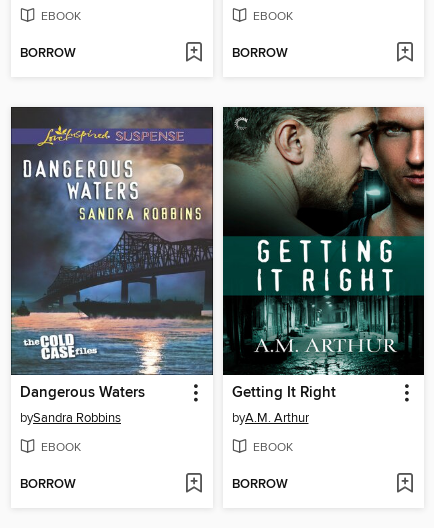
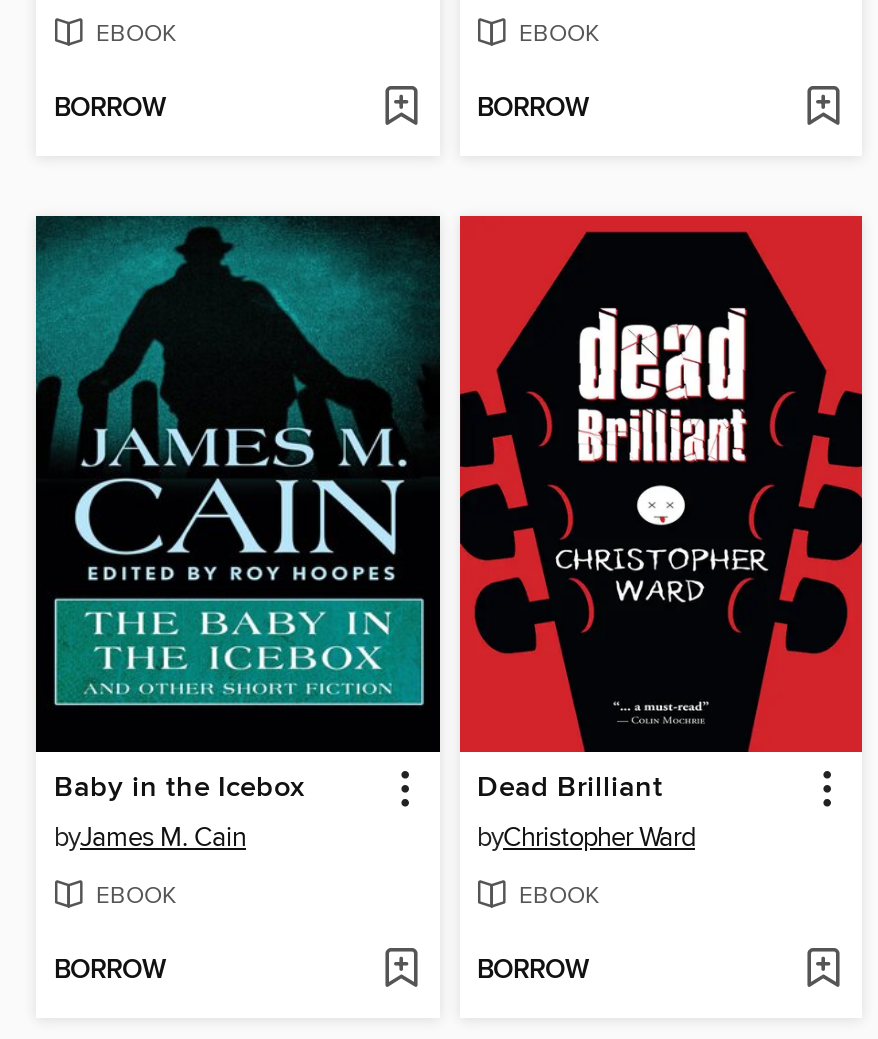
[10,107,214,426] [image] | Dangerous Waters | bySandra Robbins -> [36,216,442,855] [image] | Baby in the Icebox | byJames M. Cain
[222,106,425,426] [image] | Getting It Right | byA.M. Arthur -> [458,214,864,855] [image] | Dead Brilliant | byChristopher Ward

